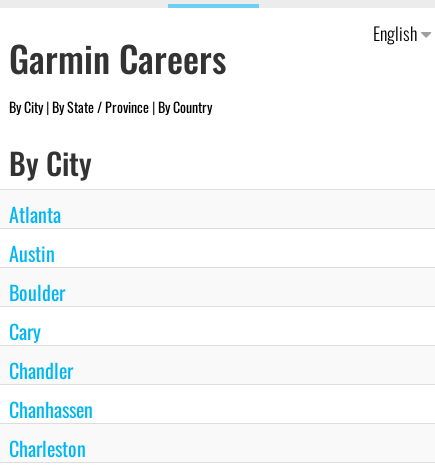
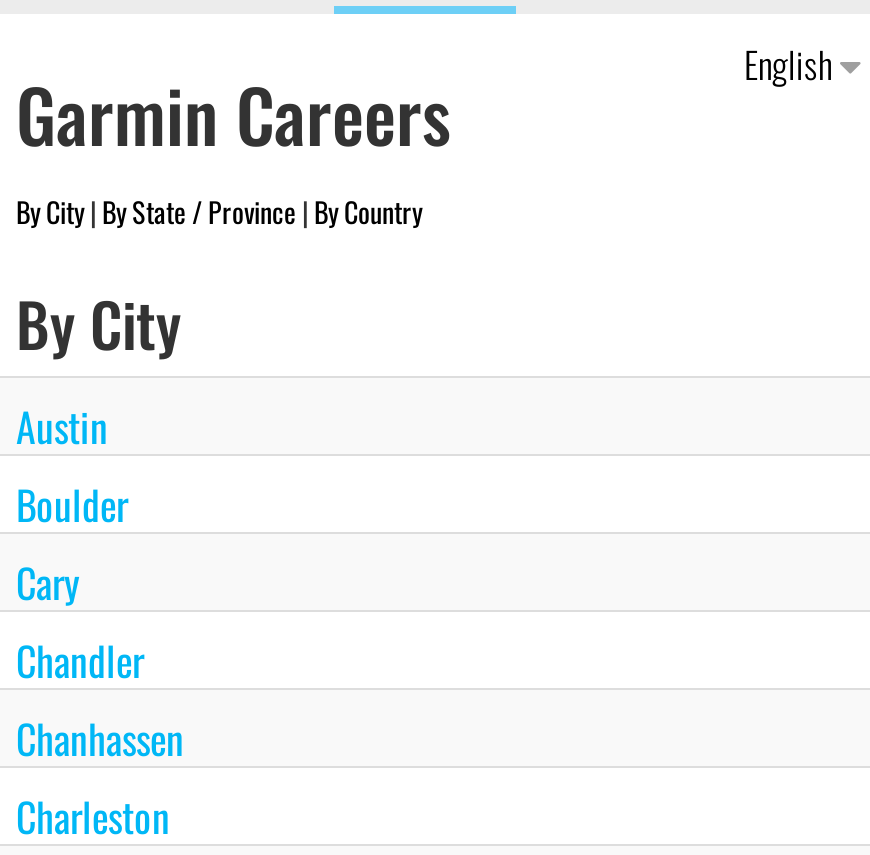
[9,199,61,229] Atlanta -> none

